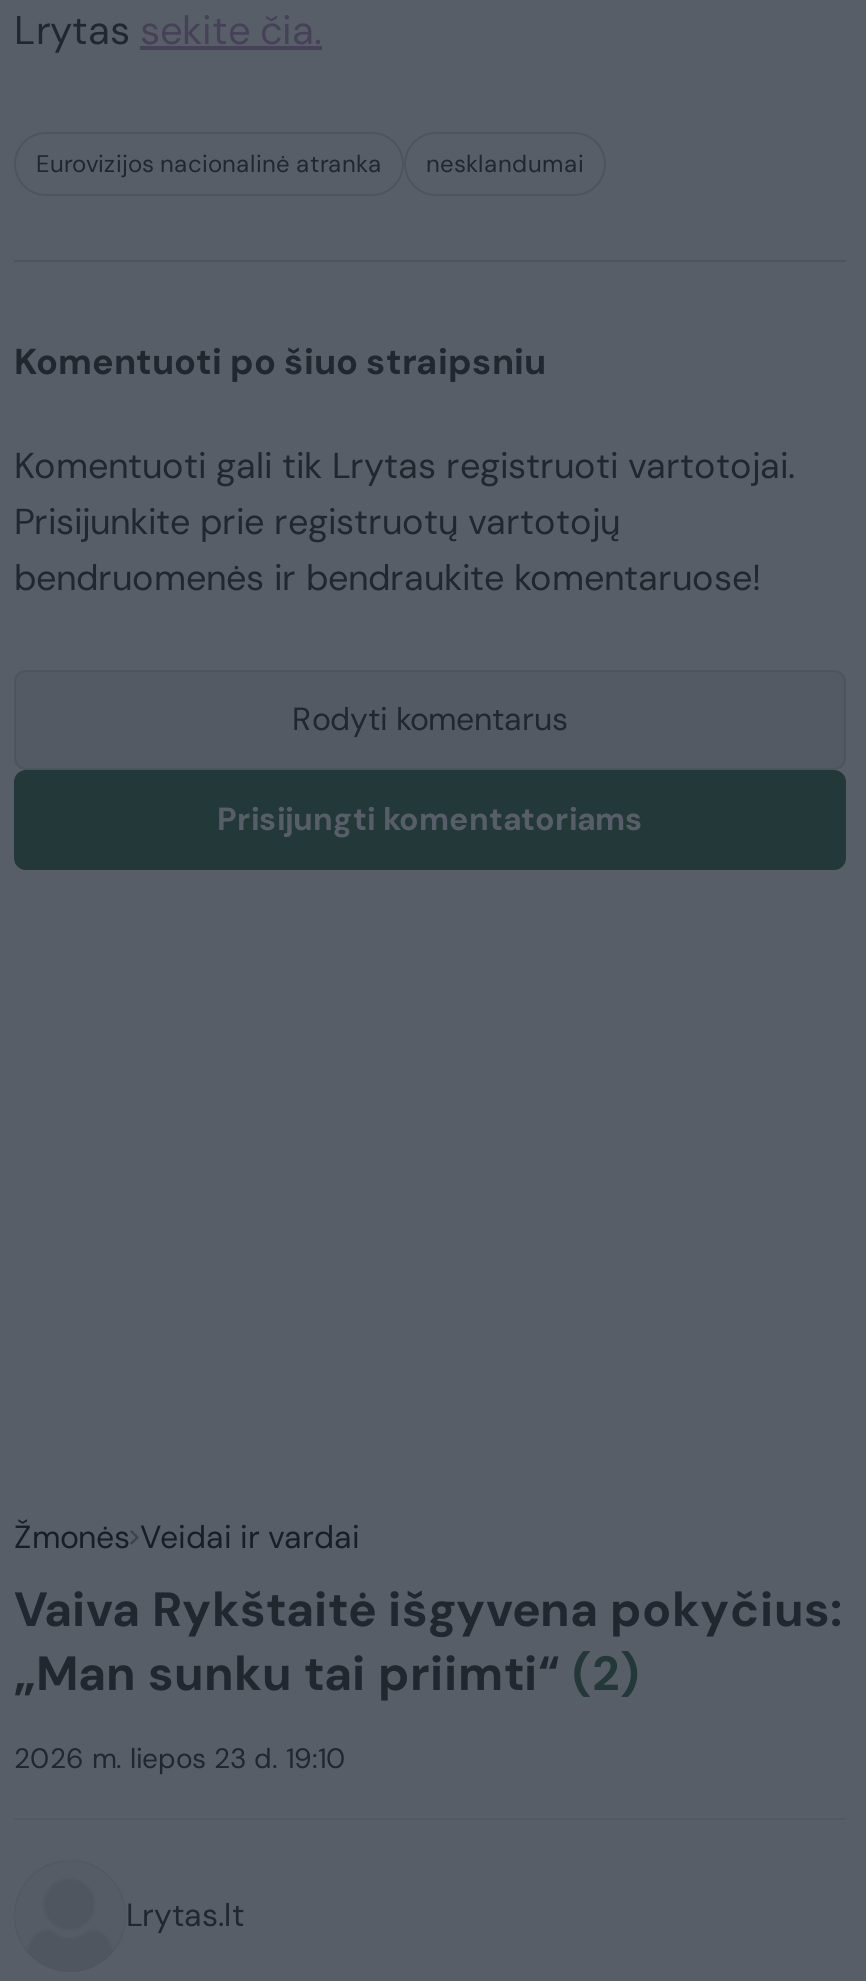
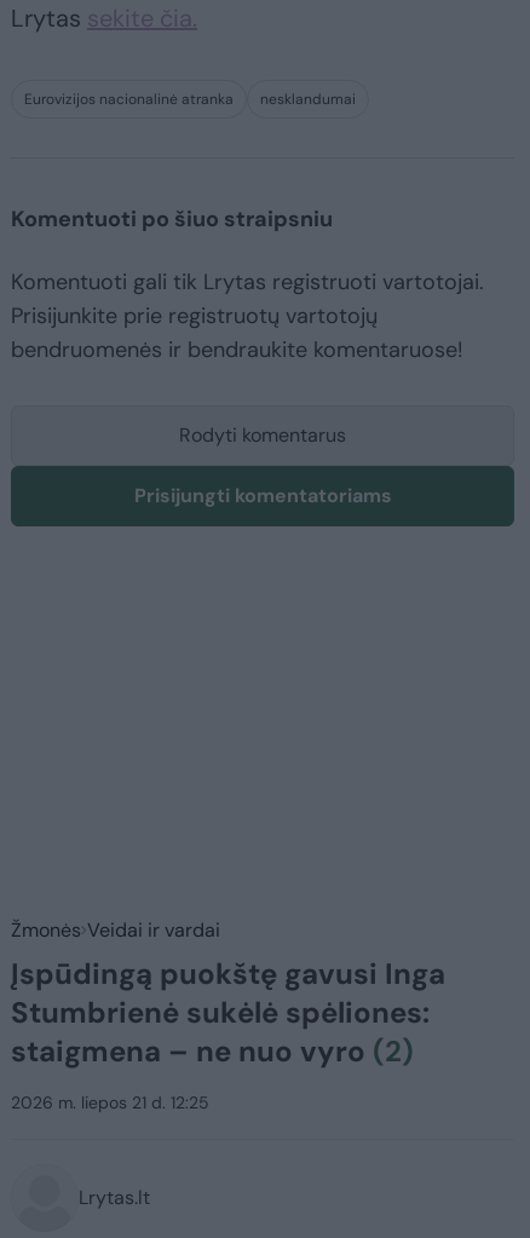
[14,1578,842,1704] Vaiva Rykštaitė išgyvena pokyčius: | „Man sunku tai priimti“(2) -> [11,955,445,1070] Įspūdingą puokštę gavusi Inga | Stumbrienė sukėlė spėliones: | staigmena – ne nuo vyro (2)
[14,1740,346,1776] 2026 m. liepos 23 d. 19:10 -> [11,1092,209,1113] 2026 m. liepos 21 d. 12:25

